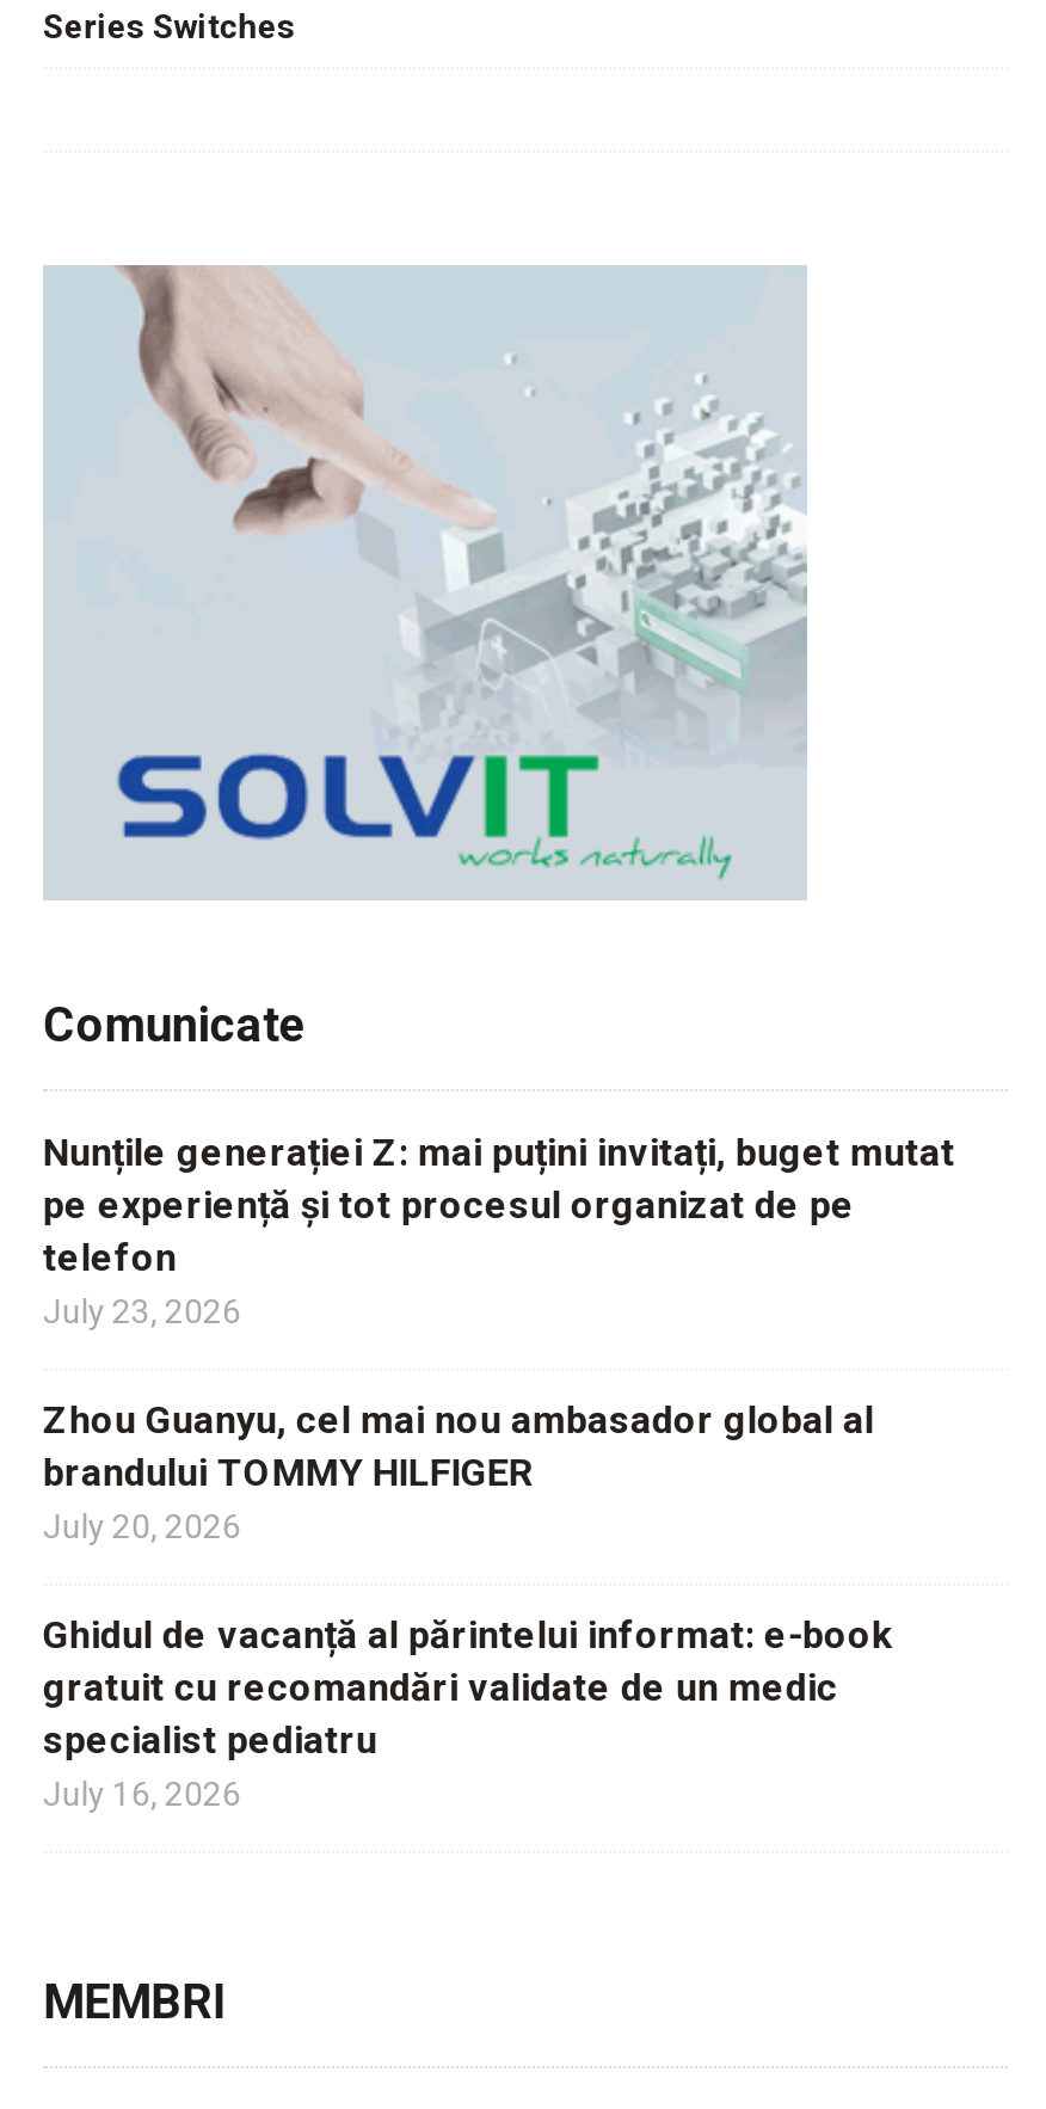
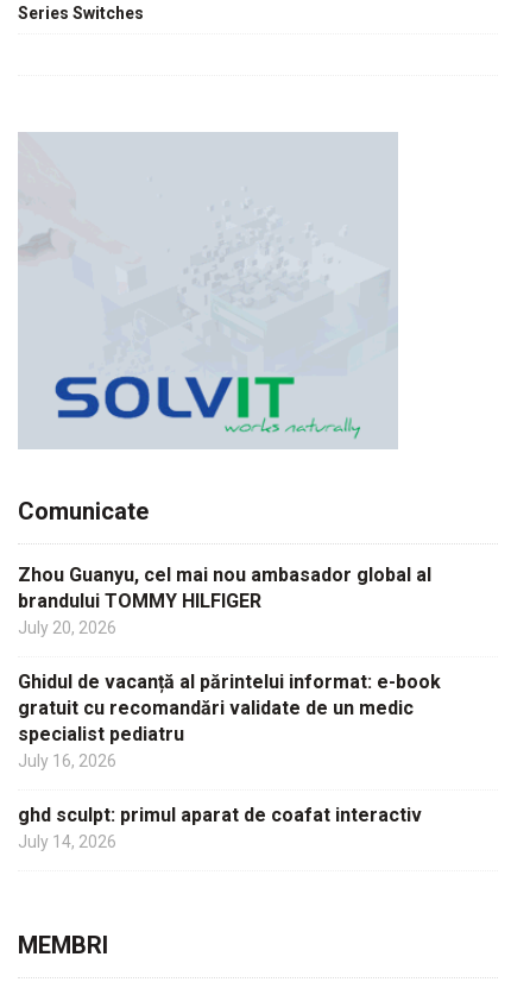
[48,265,805,719] [image] -> none
[43,1131,955,1332] Nunțile generației Z: mai puțini invitați, buget mutat | pe experiență și tot procesul organizat de pe | telefon | July 23, 2026 -> none
moved [43,1398,893,1814] -> [18,563,441,770]: Zhou Guanyu, cel mai nou ambasador global al | brandului TOMMY HILFIGER | July 20, 2026 | Ghidul de vacanță al părintelui informat: e-book | gratuit cu recomandări validate de un medic | specialist pediatru | July 16, 2026
none -> [18,803,422,851] ghd sculpt: primul aparat de coafat interactiv | July 14, 2026

